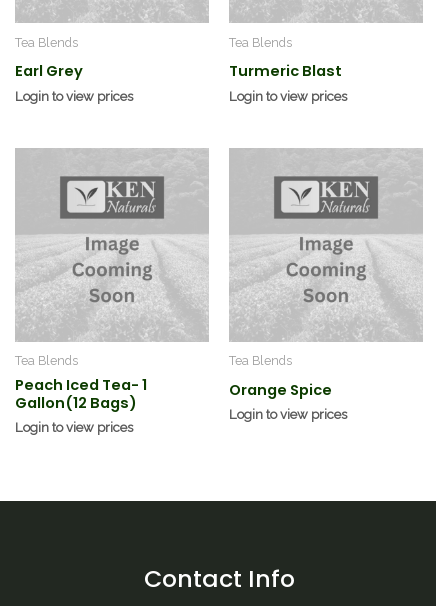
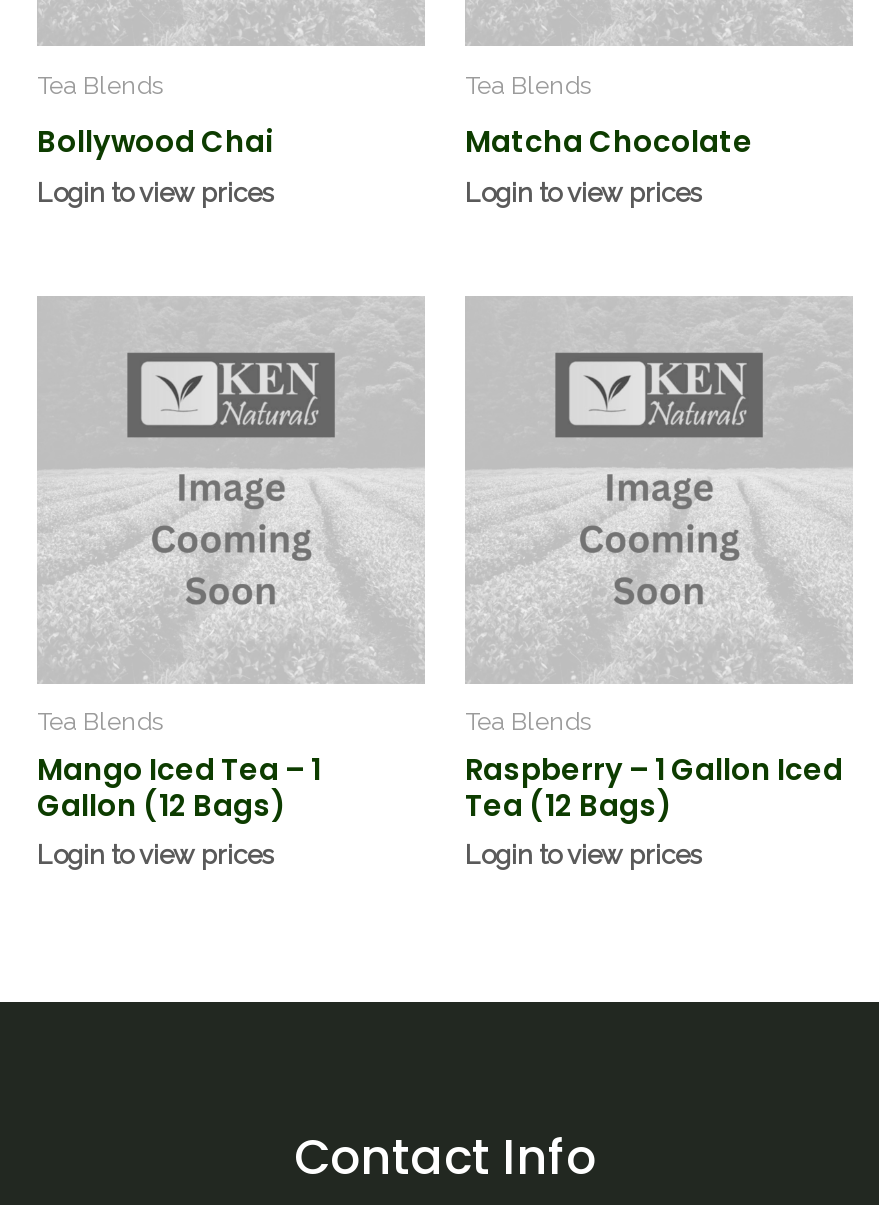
[15,61,83,81] Earl Grey -> [37,123,273,163] Bollywood Chai
[229,61,342,81] Turmeric Blast -> [465,123,753,163] Matcha Chocolate
[15,374,147,412] Peach Iced Tea- 1 | Gallon(12 Bags) -> [37,749,321,825] Mango Iced Tea – 1 | Gallon (12 Bags)
[229,379,332,399] Orange Spice -> [465,749,843,825] Raspberry – 1 Gallon Iced | Tea (12 Bags)

